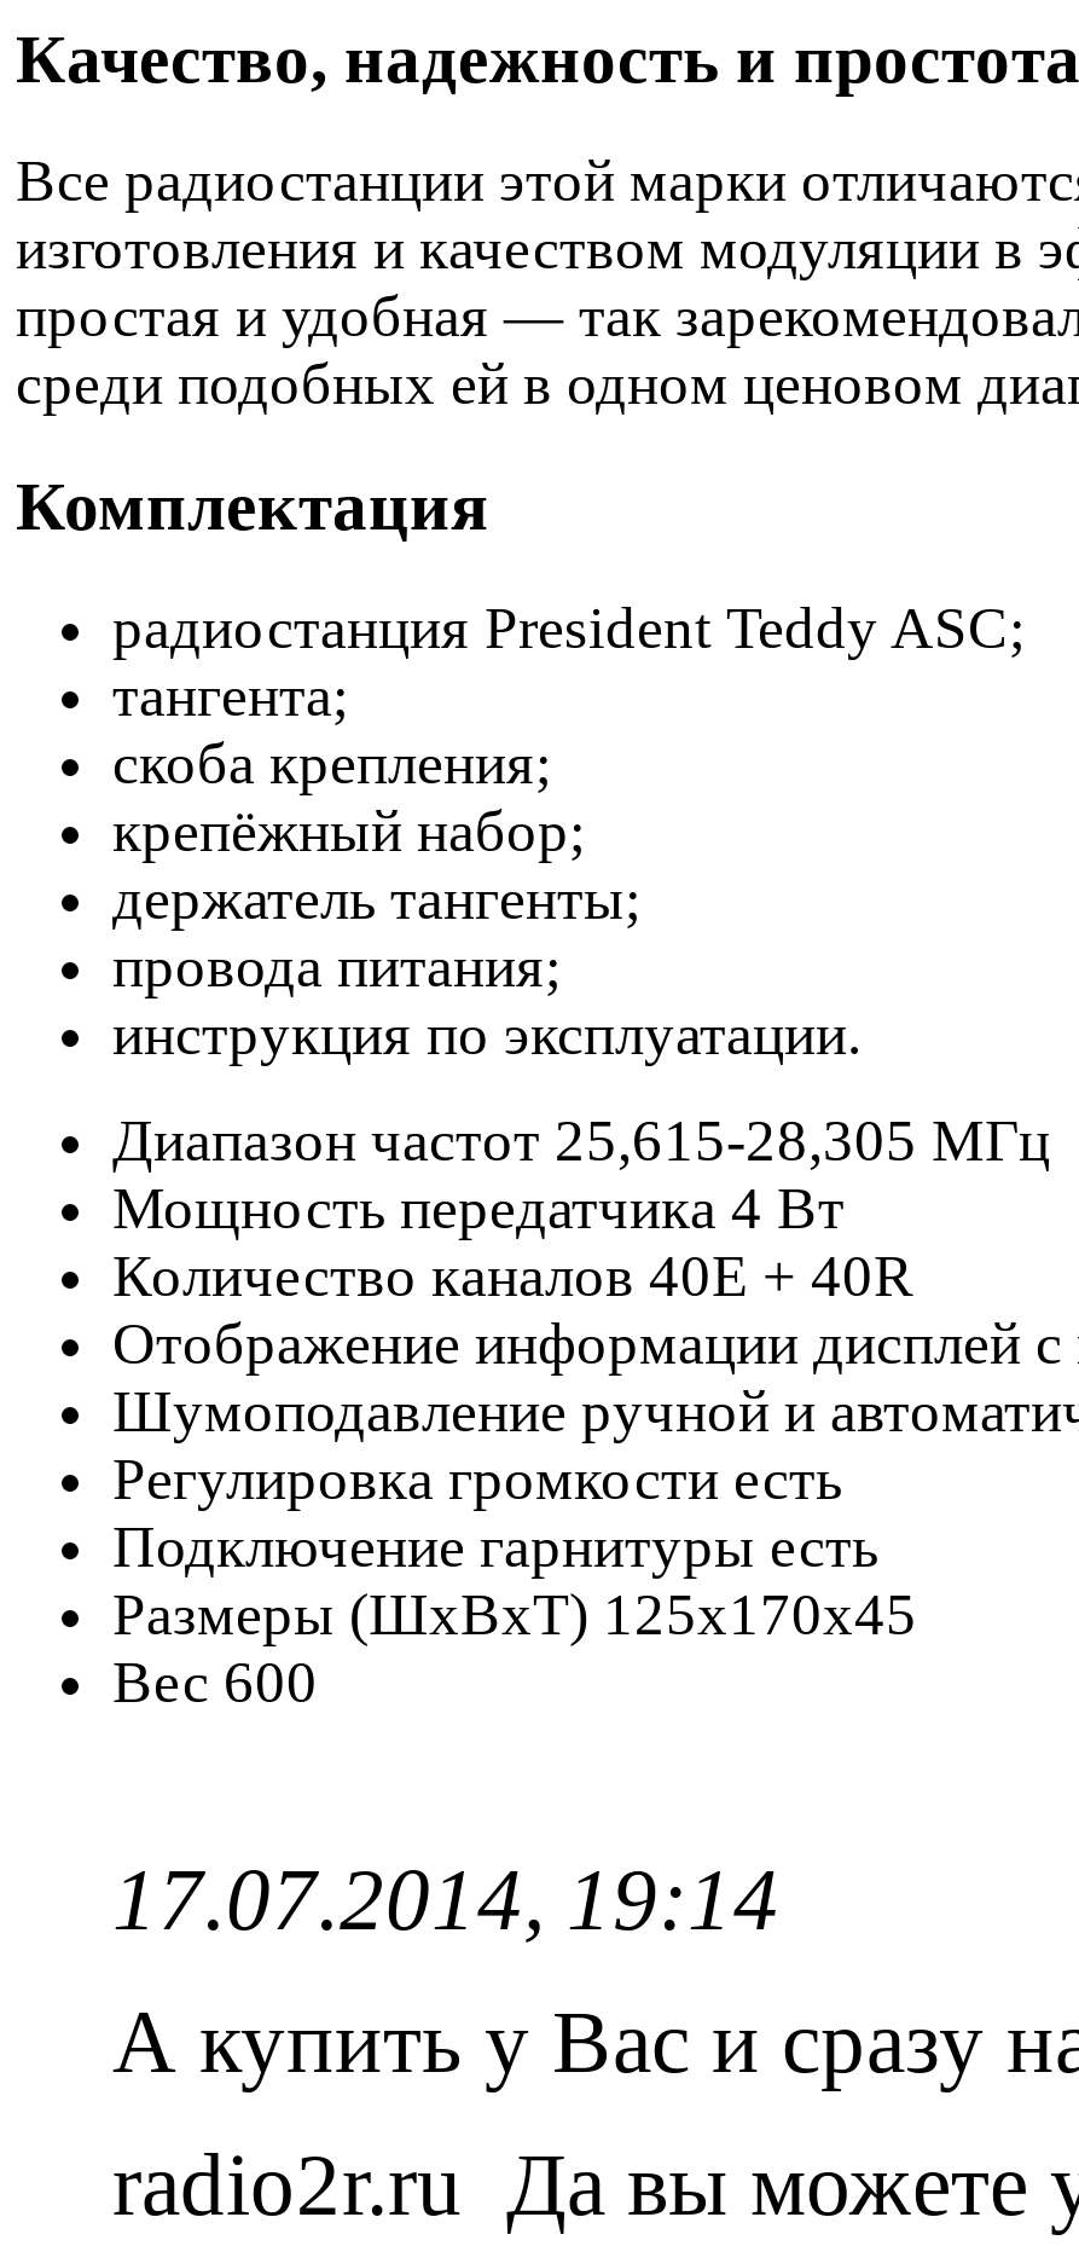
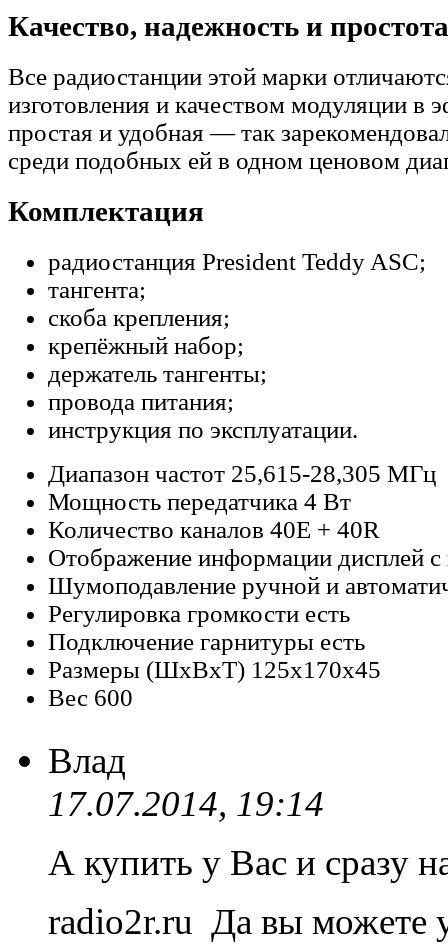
none -> [48,740,126,781] Влад

